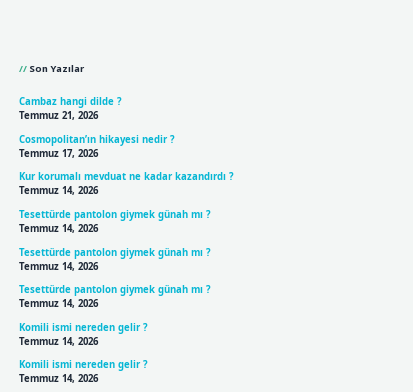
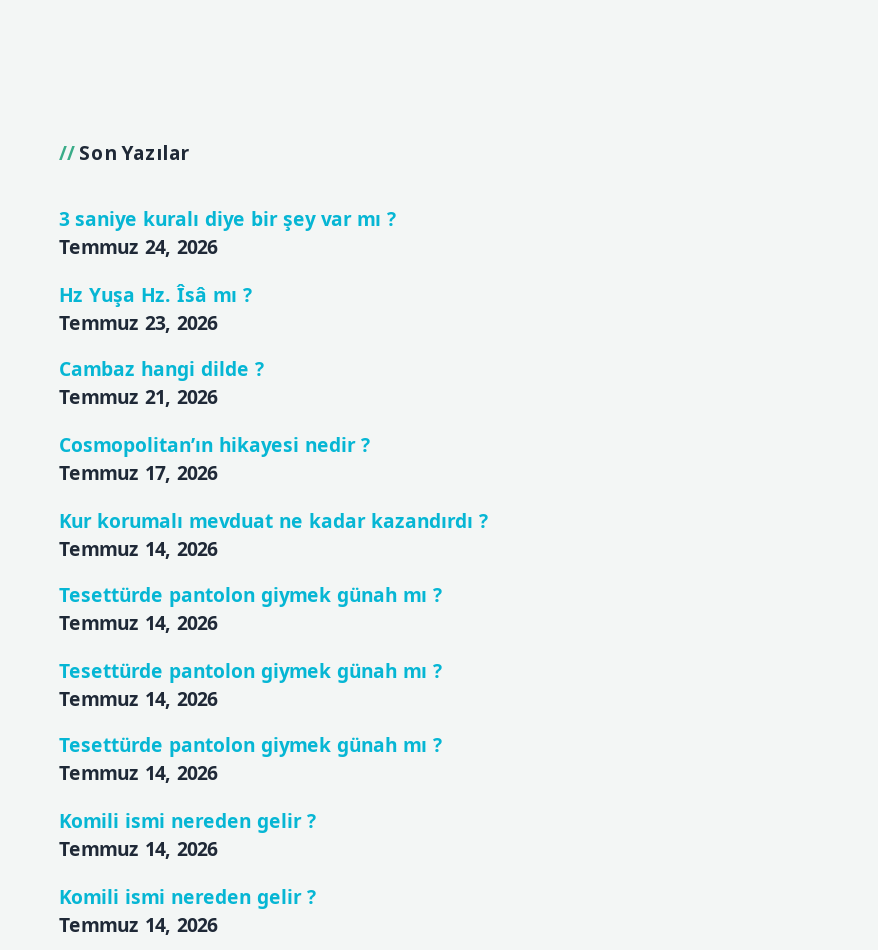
none -> [59,207,397,336] 3 saniye kuralı diye bir şey var mı ? | Temmuz 24, 2026 | Hz Yuşa Hz. Îsâ mı ? | Temmuz 23, 2026

